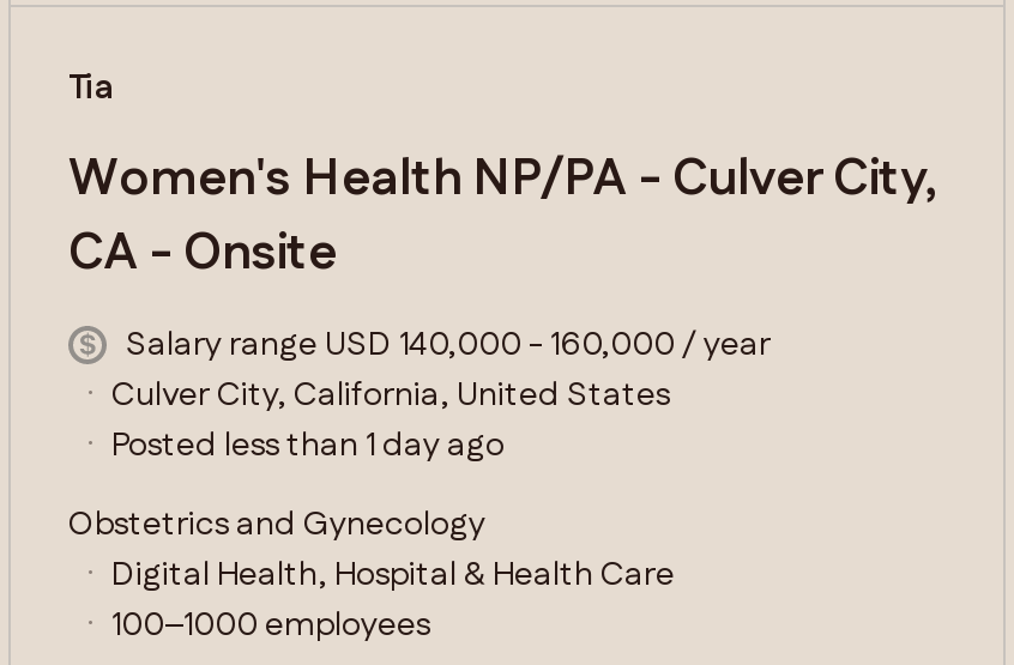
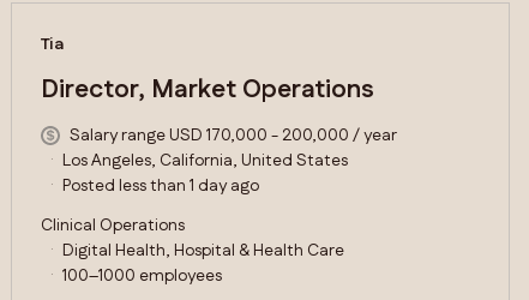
[68,144,938,419] Women's Health NP/PA - Culver City, | CA - Onsite | Salary range USD 140,000 - 160,000 / year | Culver City, California, United States -> [41,72,397,173] Director, Market Operations | Salary range USD 170,000 - 200,000 / year | Los Angeles, California, United States
[68,501,485,549] Obstetrics and Gynecology -> [41,214,185,238] Clinical Operations

